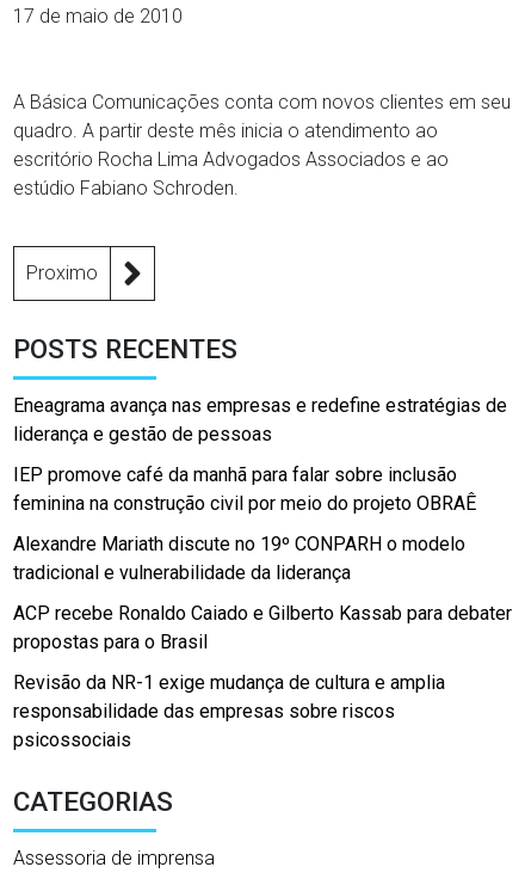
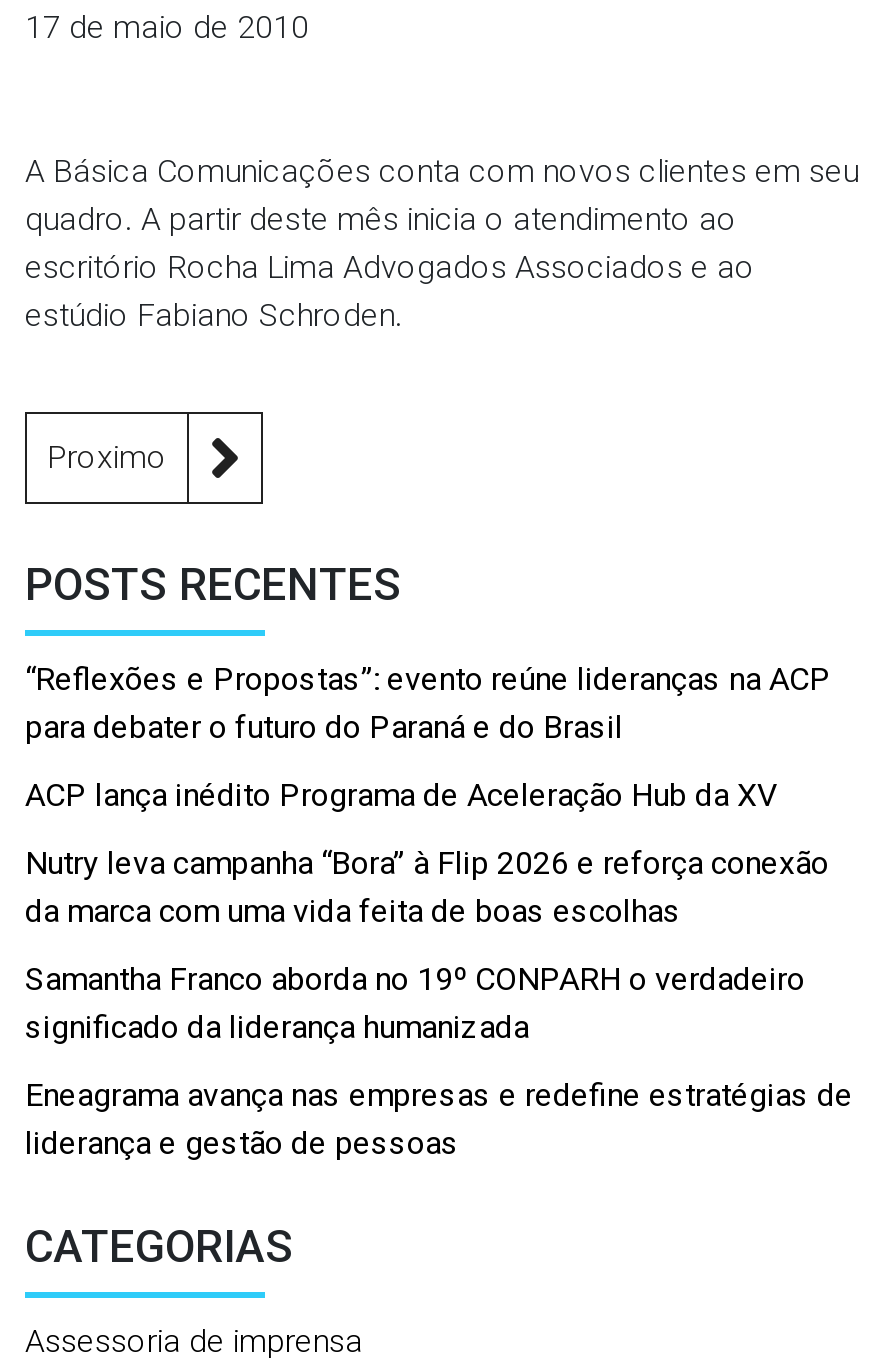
none -> [25,660,831,1046] “Reflexões e Propostas”: evento reúne lideranças na ACP | para debater o futuro do Paraná e do Brasil | ACP lança inédito Programa de Aceleração Hub da XV | Nutry leva campanha “Bora” à Flip 2026 e reforça conexão | da marca com uma vida feita de boas escolhas | Samantha Franco aborda no 19º CONPARH o verdadeiro | significado da liderança humanizada
moved [13,394,507,445] -> [25,1076,853,1162]: Eneagrama avança nas empresas e redefine estratégias de | liderança e gestão de pessoas
[13,463,512,751] IEP promove café da manhã para falar sobre inclusão | feminina na construção civil por meio do projeto OBRAÊ | Alexandre Mariath discute no 19º CONPARH o modelo | tradicional e vulnerabilidade da liderança | ACP recebe Ronaldo Caiado e Gilberto Kassab para debater | propostas para o Brasil | Revisão da NR-1 exige mudança de cultura e amplia | responsabilidade das empresas sobre riscos | psicossociais -> none

